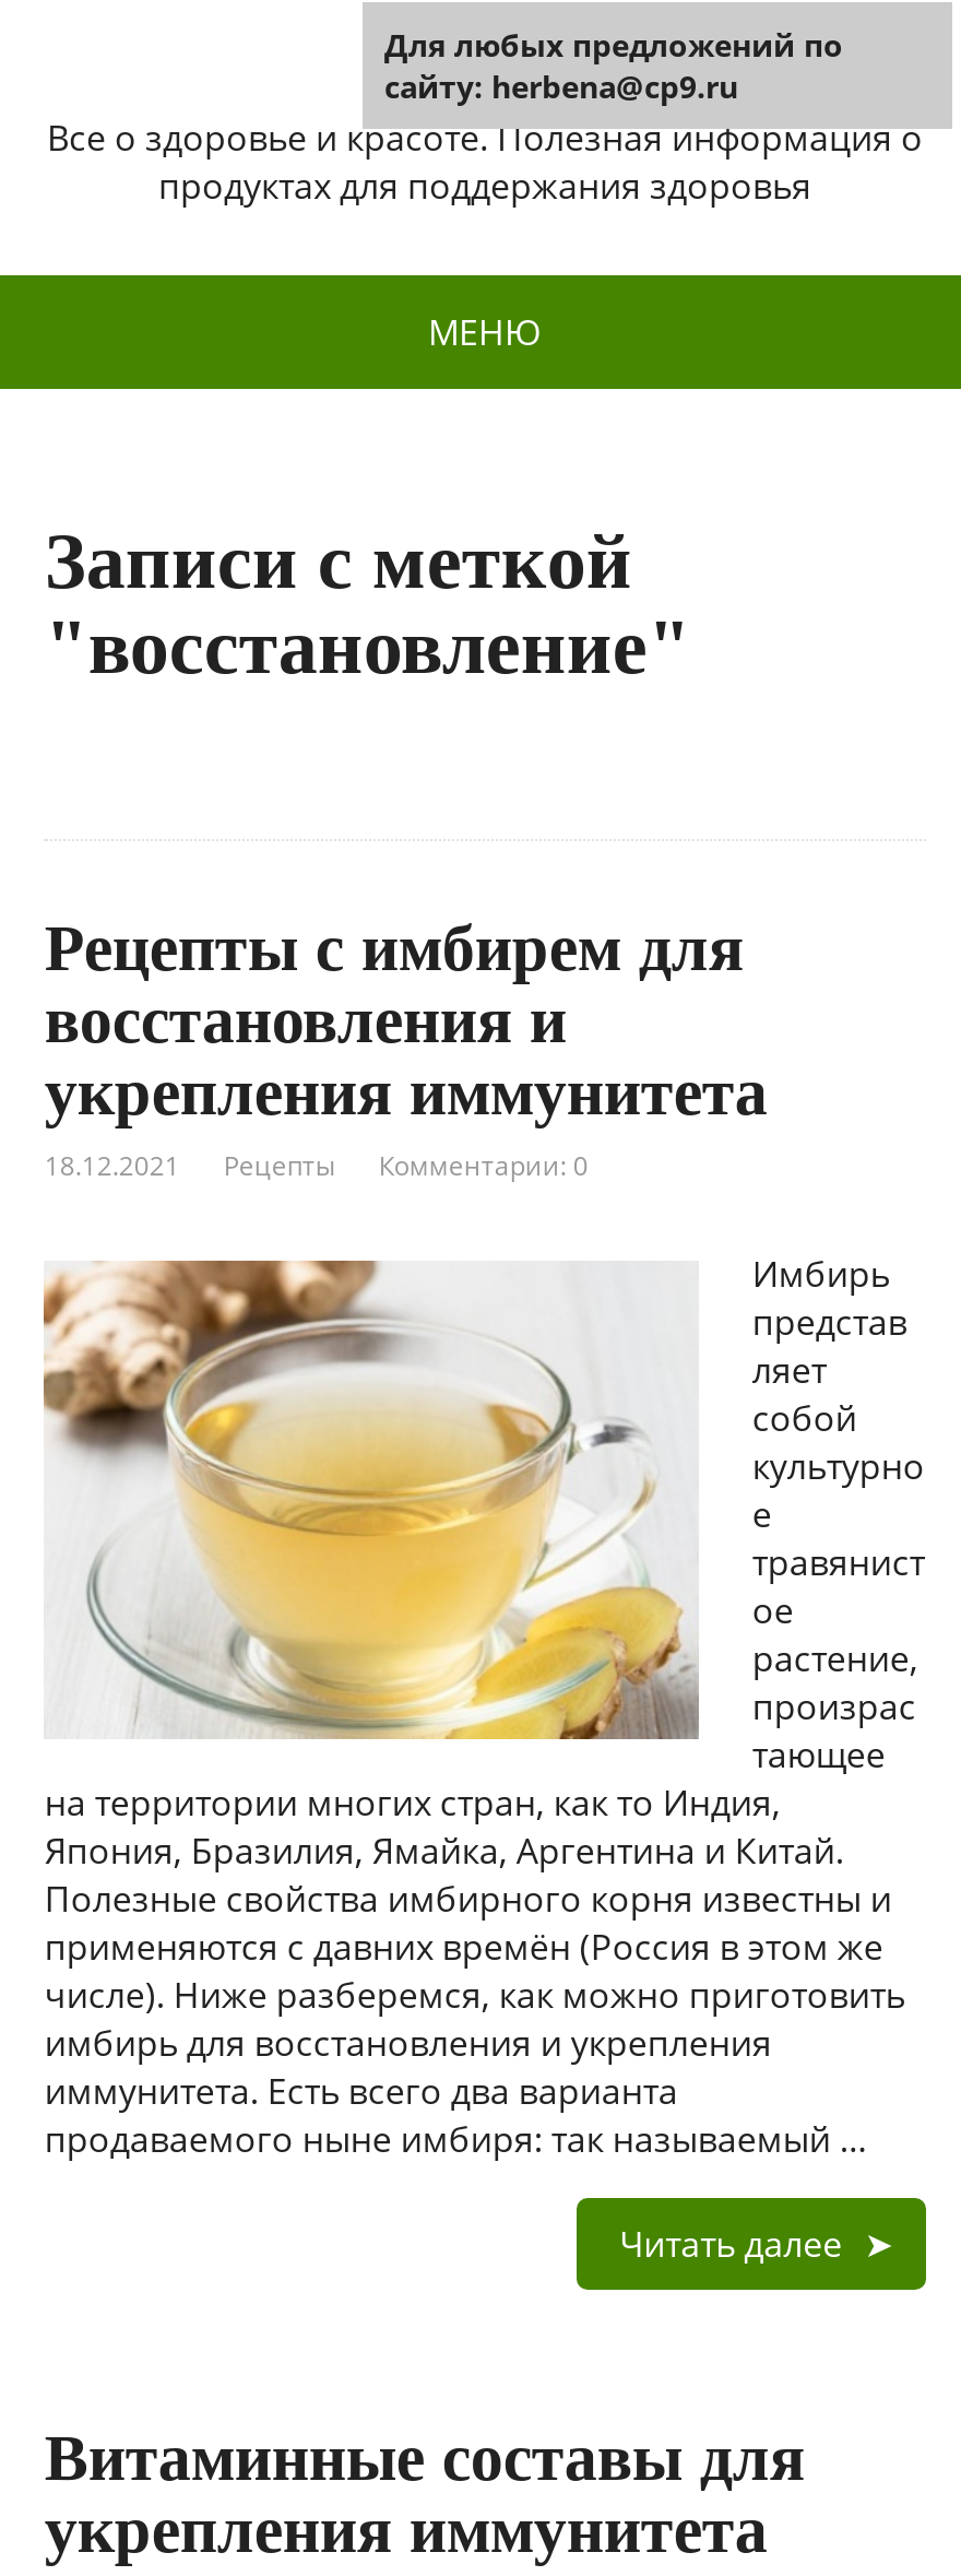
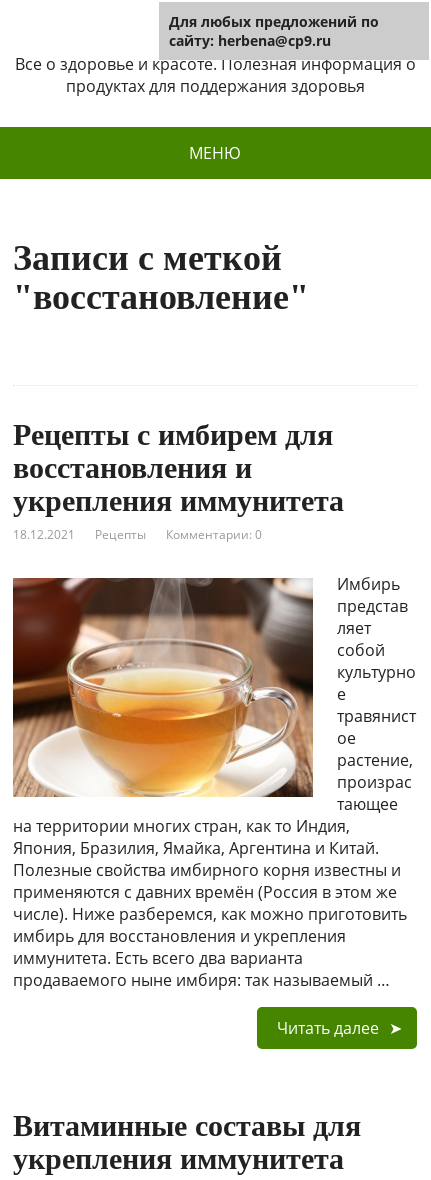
[41,1259,699,1741] [image] -> [12,577,314,798] [image]

